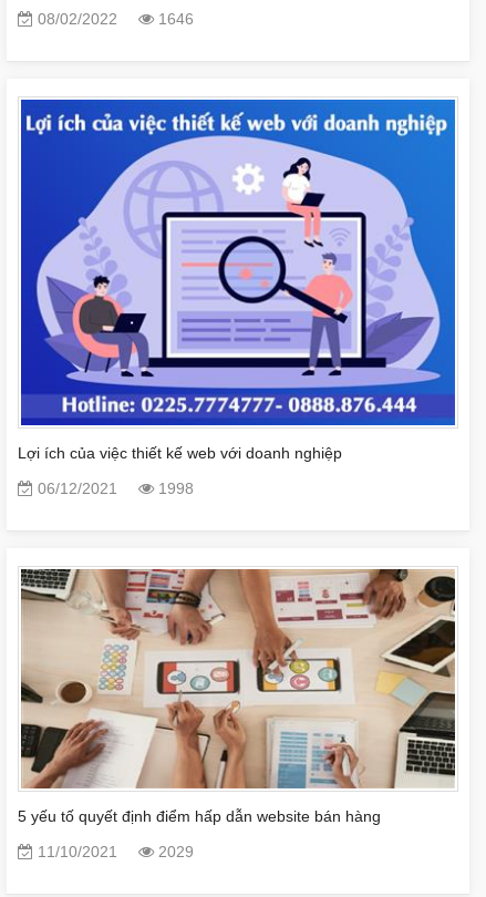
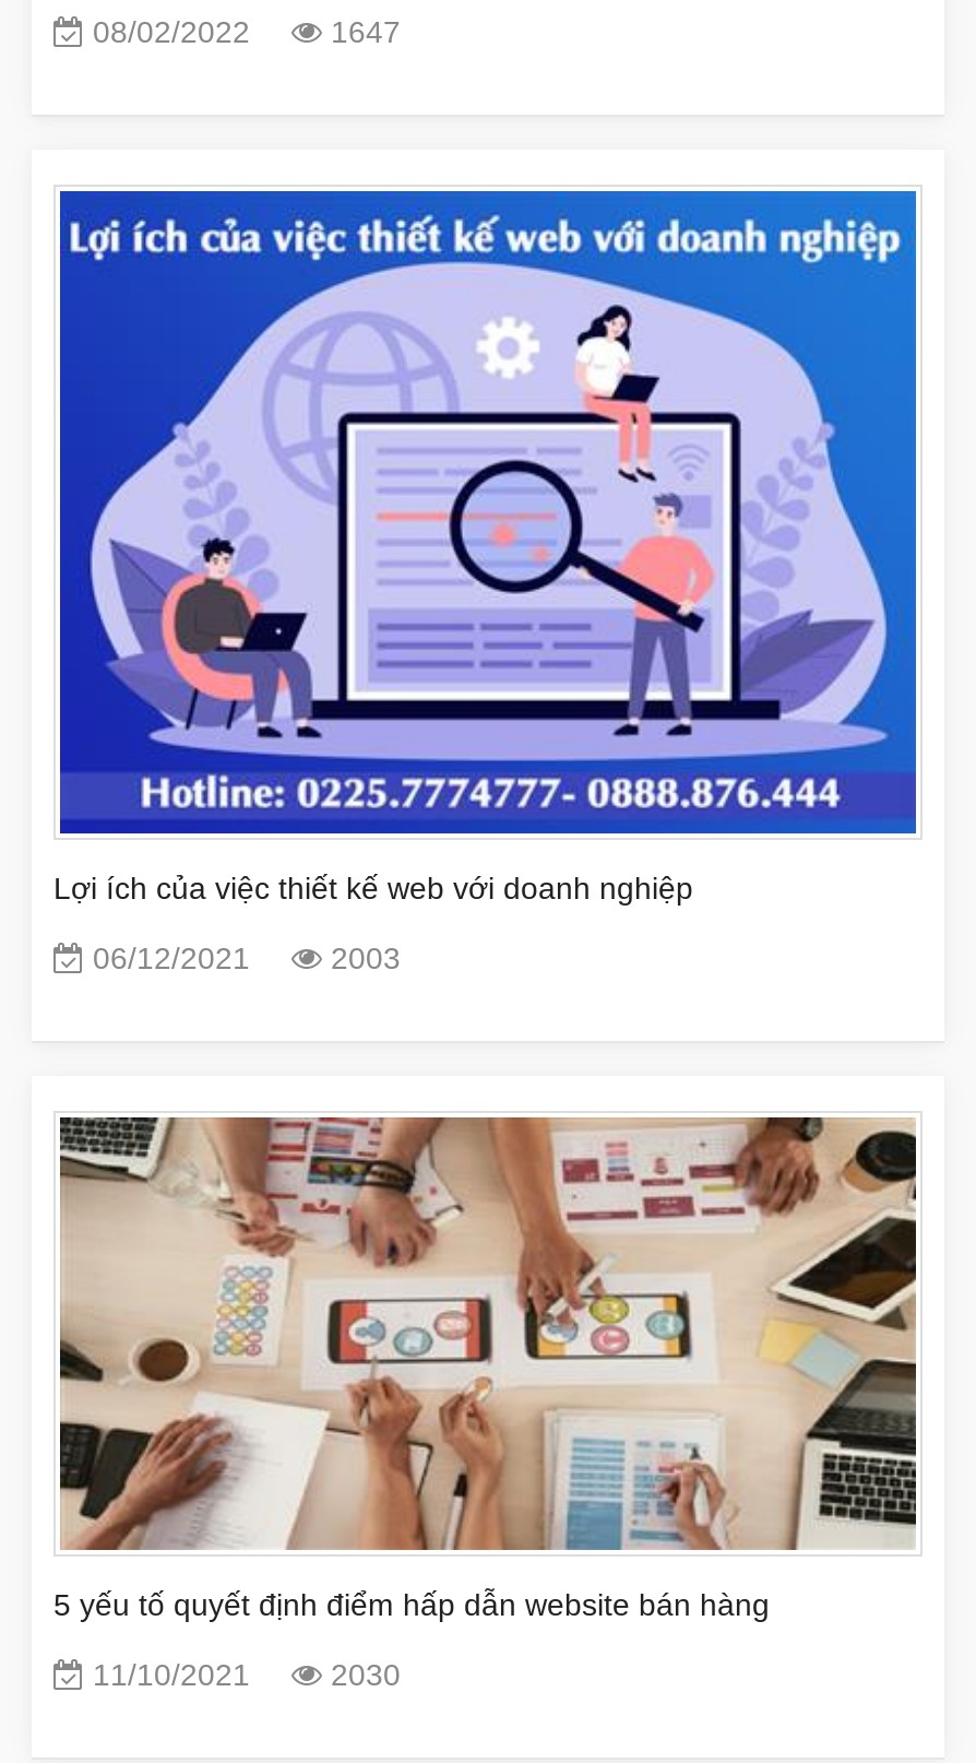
[154,10,194,28] 1646 -> [322,15,401,50] 1647
[154,480,194,498] 1998 -> [322,941,401,976] 2003
[154,843,194,861] 2029 -> [322,1657,401,1692] 2030

